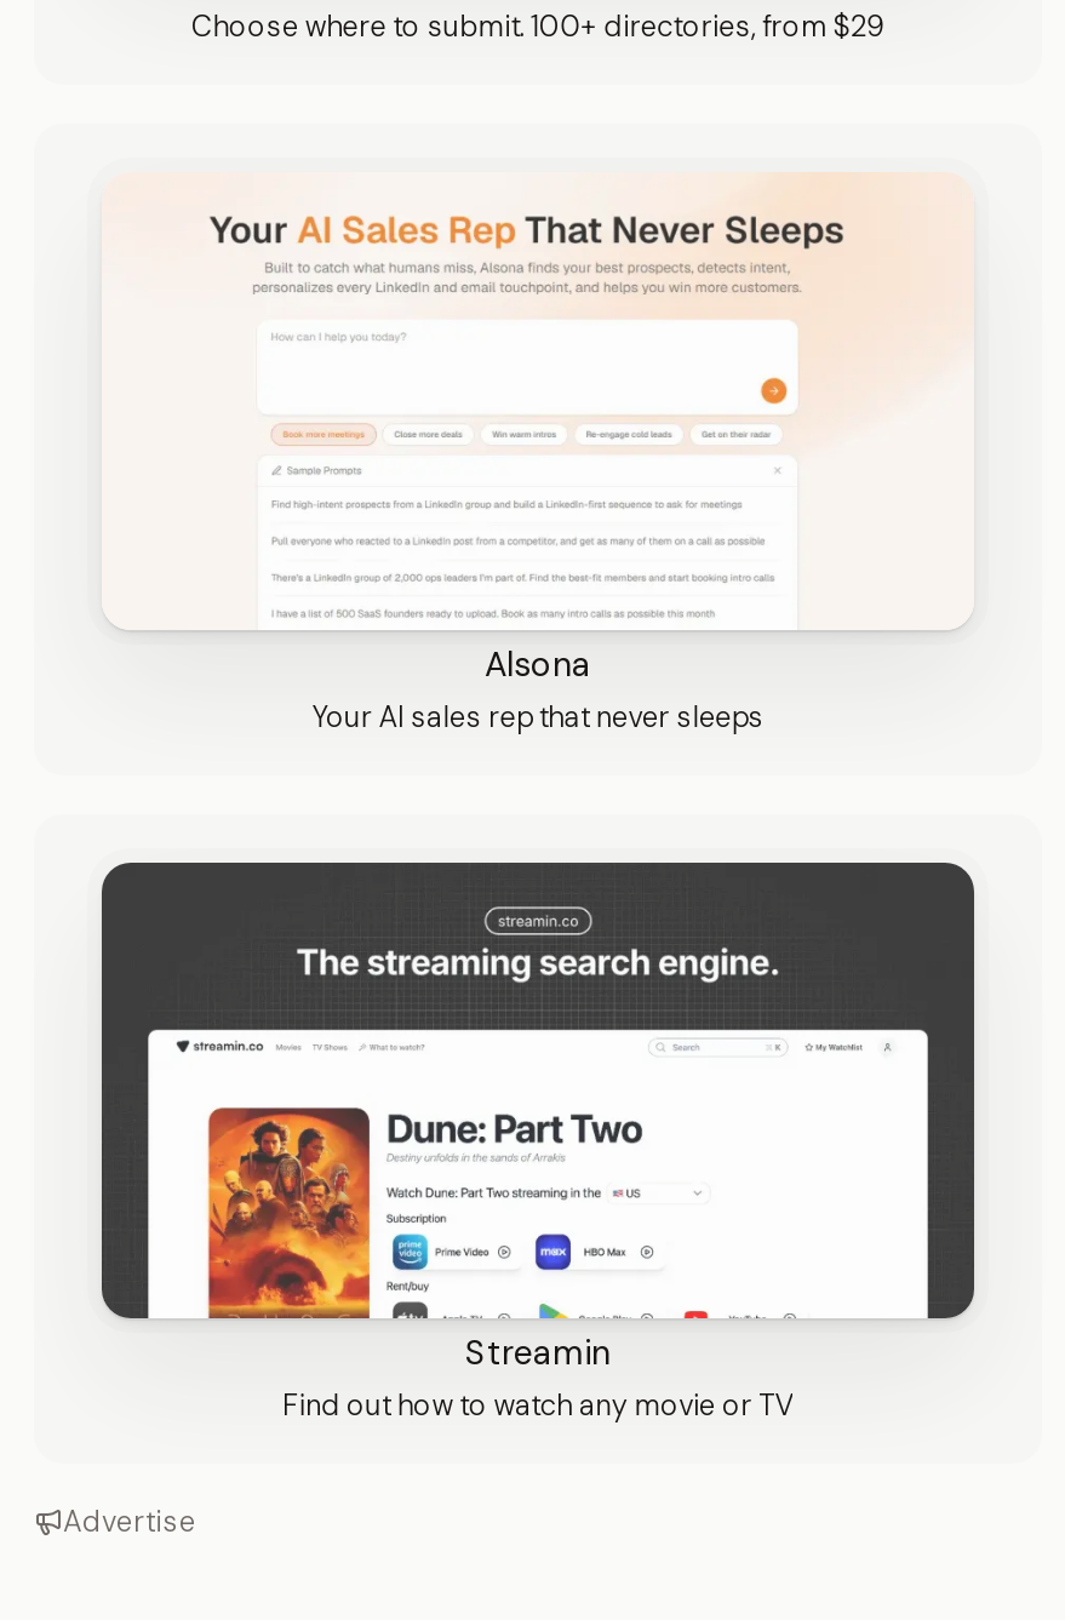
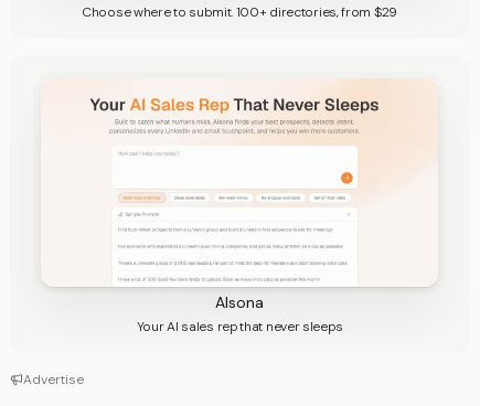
[99,860,977,1425] [image] | Streamin | Find out how to watch any movie or TV -> none

